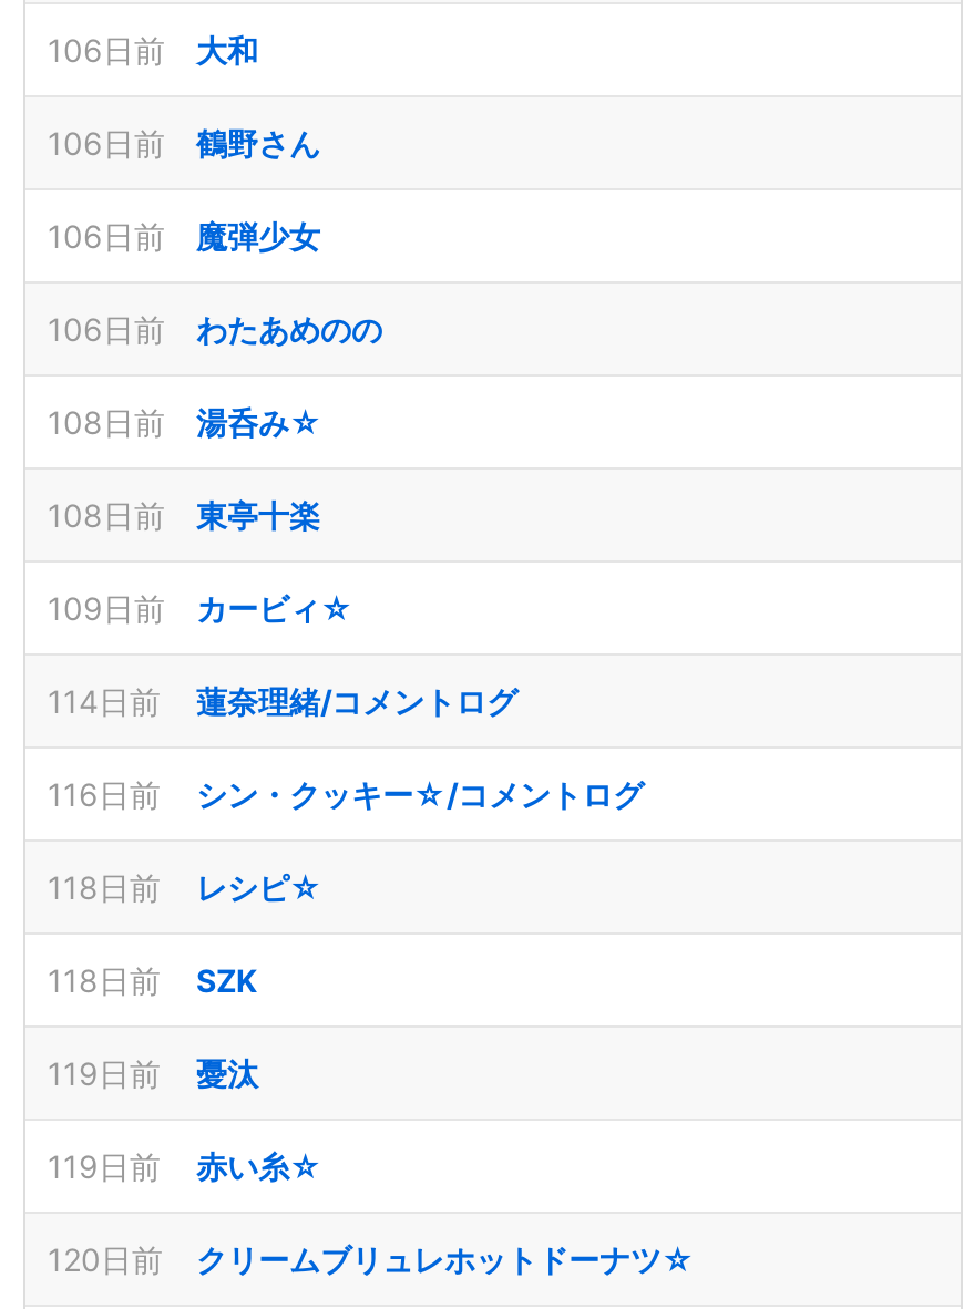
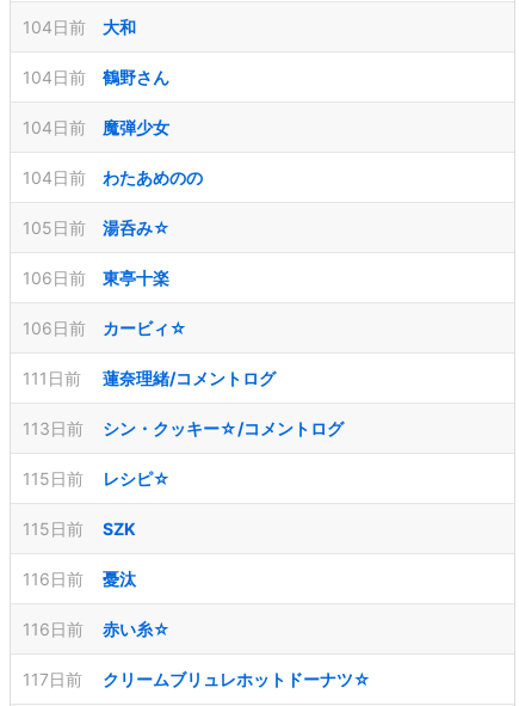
[48,31,258,69] 106日前 大和 -> [23,17,136,37] 104日前 大和
[48,124,320,162] 106日前 鶴野さん -> [23,67,169,87] 104日前 鶴野さん
[48,217,320,255] 106日前 魔弾少女 -> [23,117,169,137] 104日前 魔弾少女
[48,310,382,348] 106日前 わたあめのの -> [23,167,203,188] 104日前 わたあめのの
[48,403,165,441] 108日前 -> [23,217,86,238] 105日前
[48,496,320,534] 108日前 東亭十楽 -> [23,268,169,288] 106日前 東亭十楽
[48,589,165,627] 109日前 -> [23,318,86,338] 106日前
[48,682,517,720] 114日前 蓮奈理緒/コメントログ -> [23,368,276,388] 111日前 蓮奈理緒/コメントログ
[48,775,161,813] 116日前 -> [23,418,84,438] 113日前
[48,868,161,906] 118日前 -> [23,468,84,489] 115日前
[48,961,258,999] 118日前 SZK -> [23,518,136,539] 115日前 SZK
[48,1054,258,1092] 119日前 憂汰 -> [23,569,136,589] 116日前 憂汰
[48,1147,161,1185] 119日前 -> [23,619,84,639] 116日前
[48,1240,163,1278] 120日前 -> [23,669,82,689] 117日前

